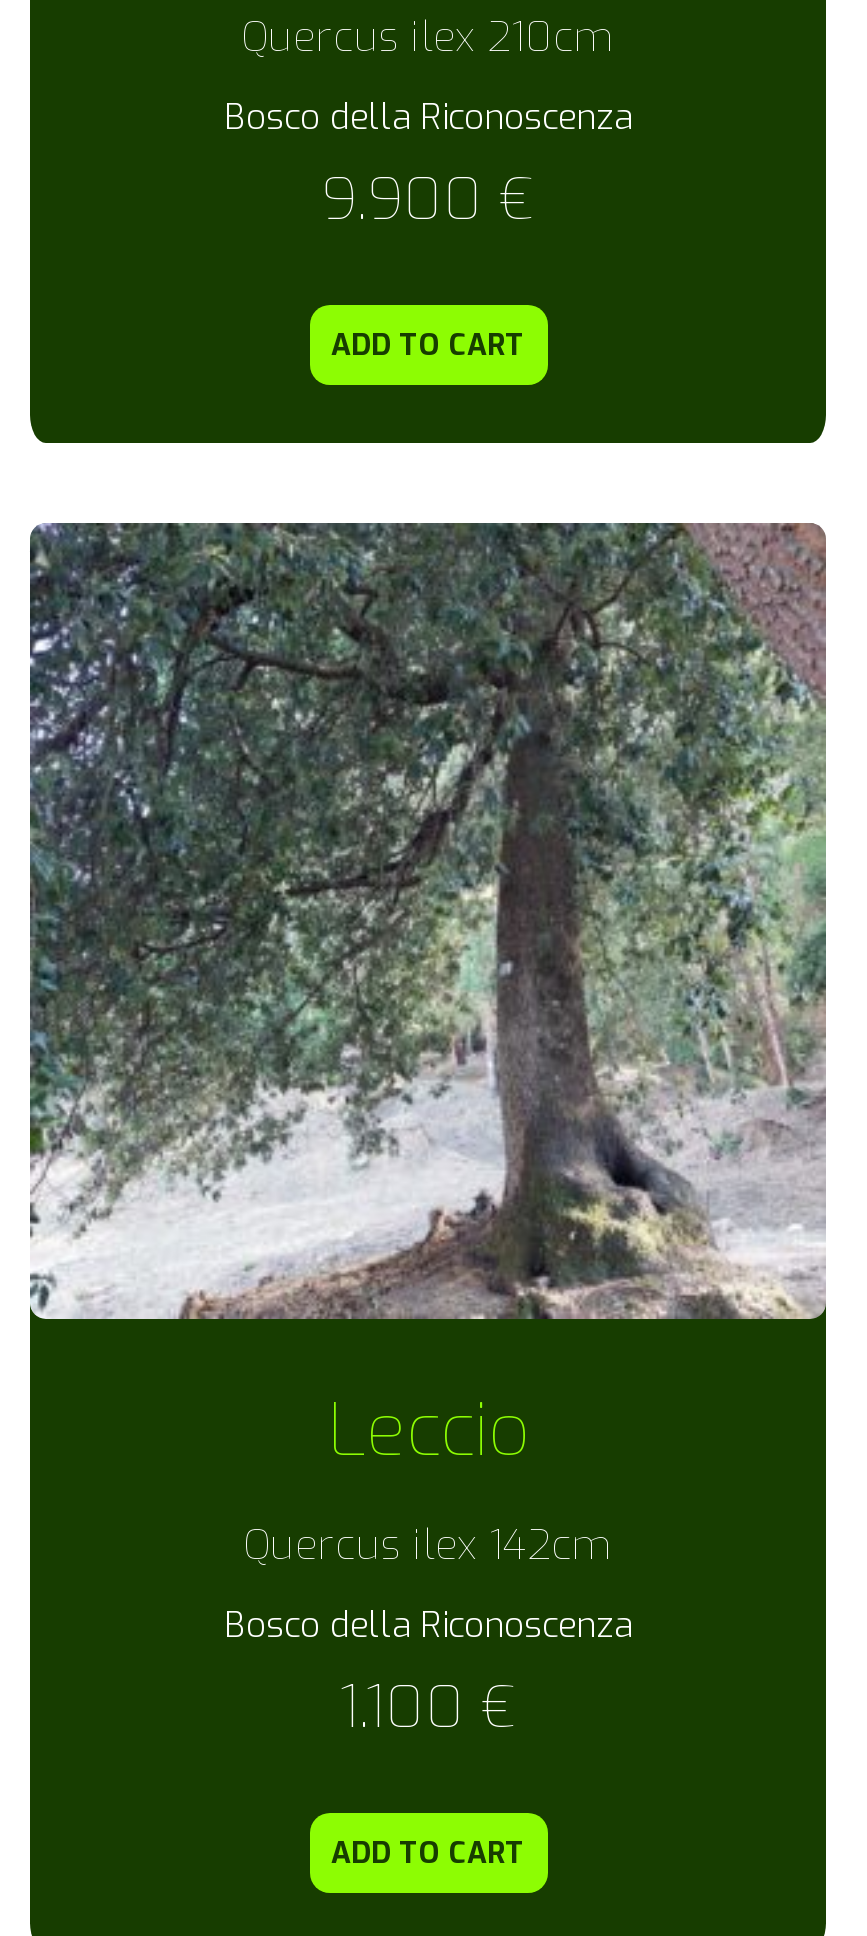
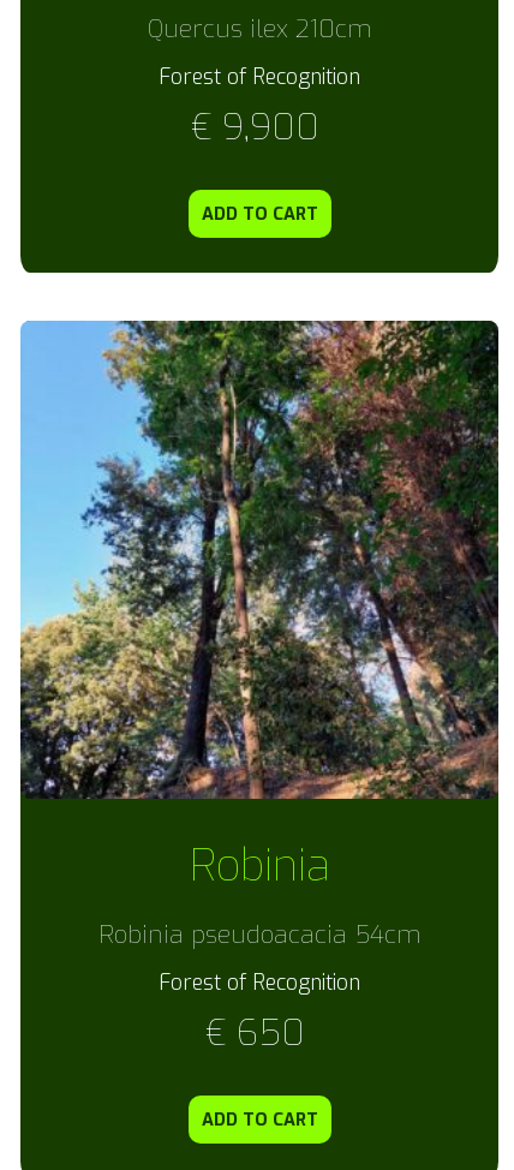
[224,93,632,239] Bosco della Riconoscenza | 9.900 € -> [159,63,360,151] Forest of Recognition | €9,900
[28,520,828,1573] [image] | Leccio | Quercus ilex 142cm -> [19,320,500,952] [image] | Robinia | Robinia pseudoacacia 54cm
[224,1601,632,1747] Bosco della Riconoscenza | 1.100 € -> [159,969,360,1057] Forest of Recognition | €650

